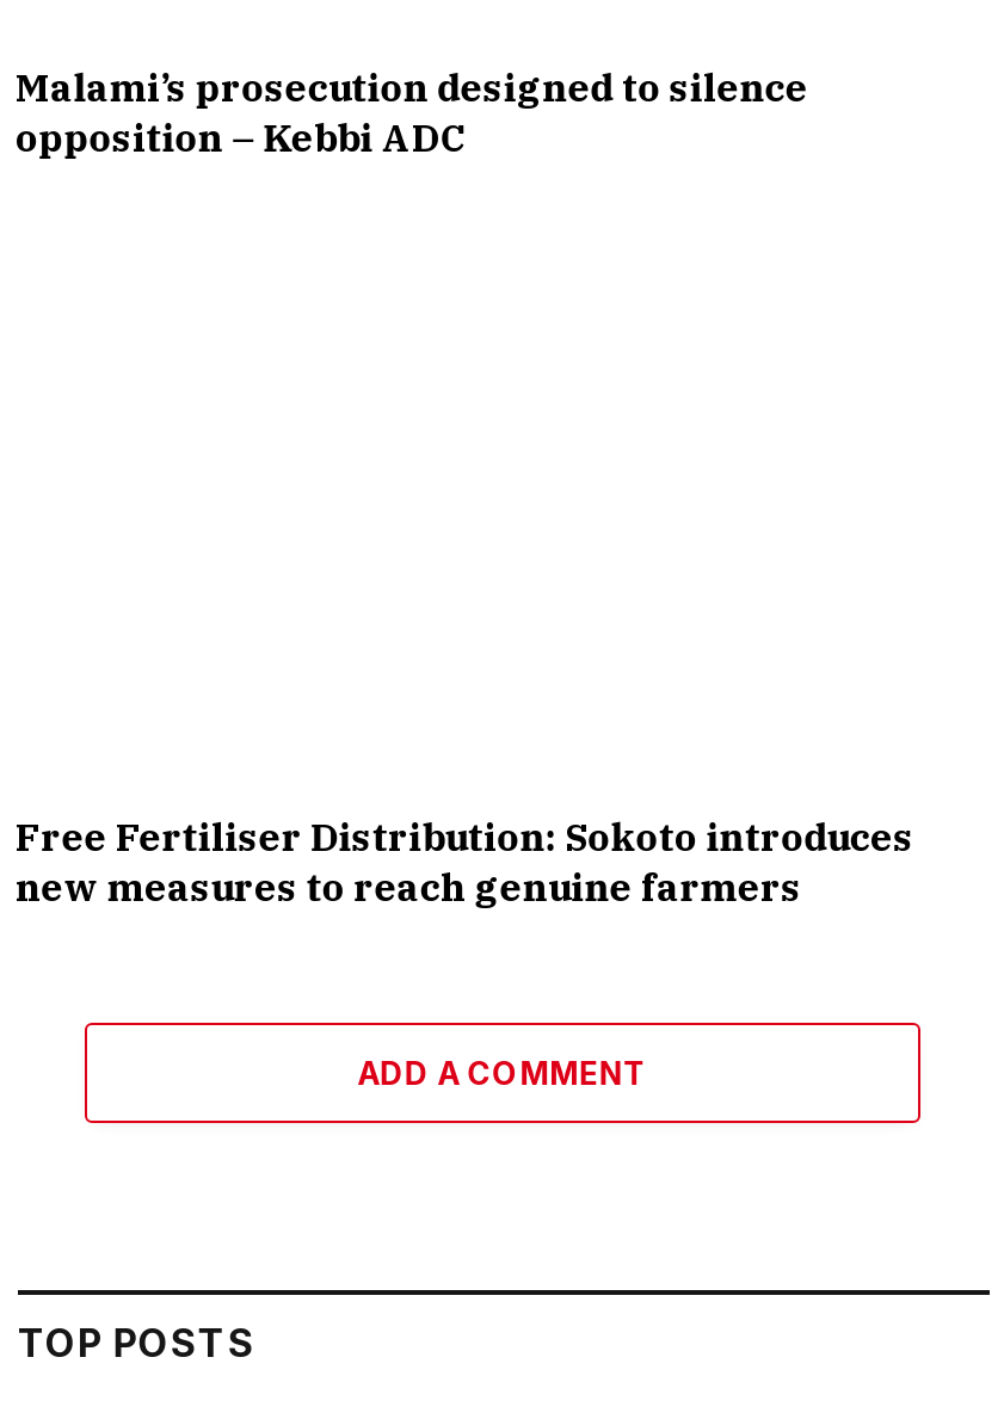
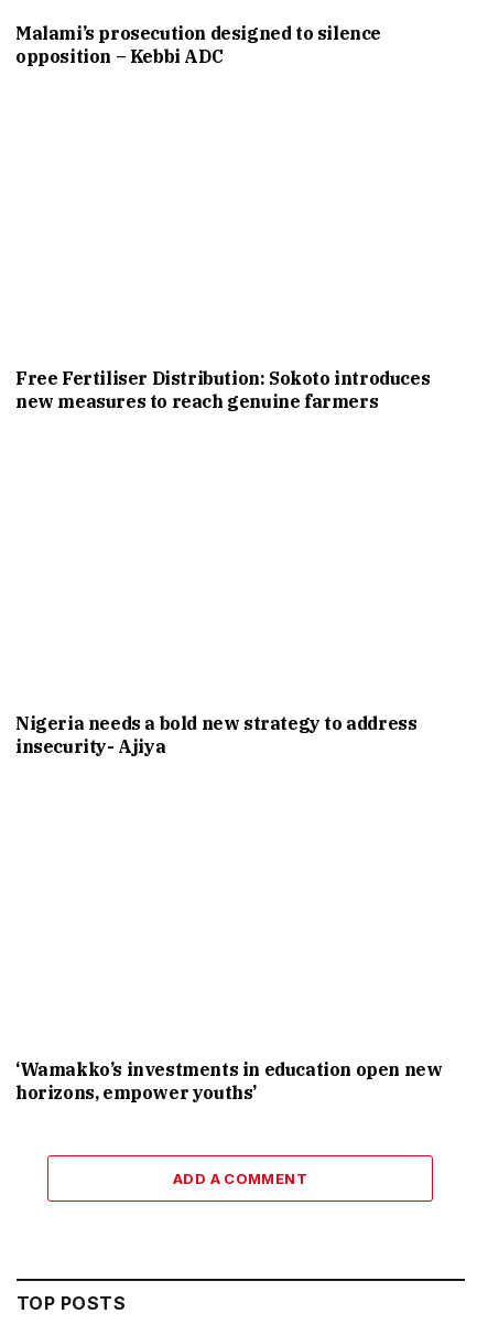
none -> [15,713,417,758] Nigeria needs a bold new strategy to address | insecurity- Ajiya
none -> [15,1058,442,1103] ‘Wamakko’s investments in education open new | horizons, empower youths’

